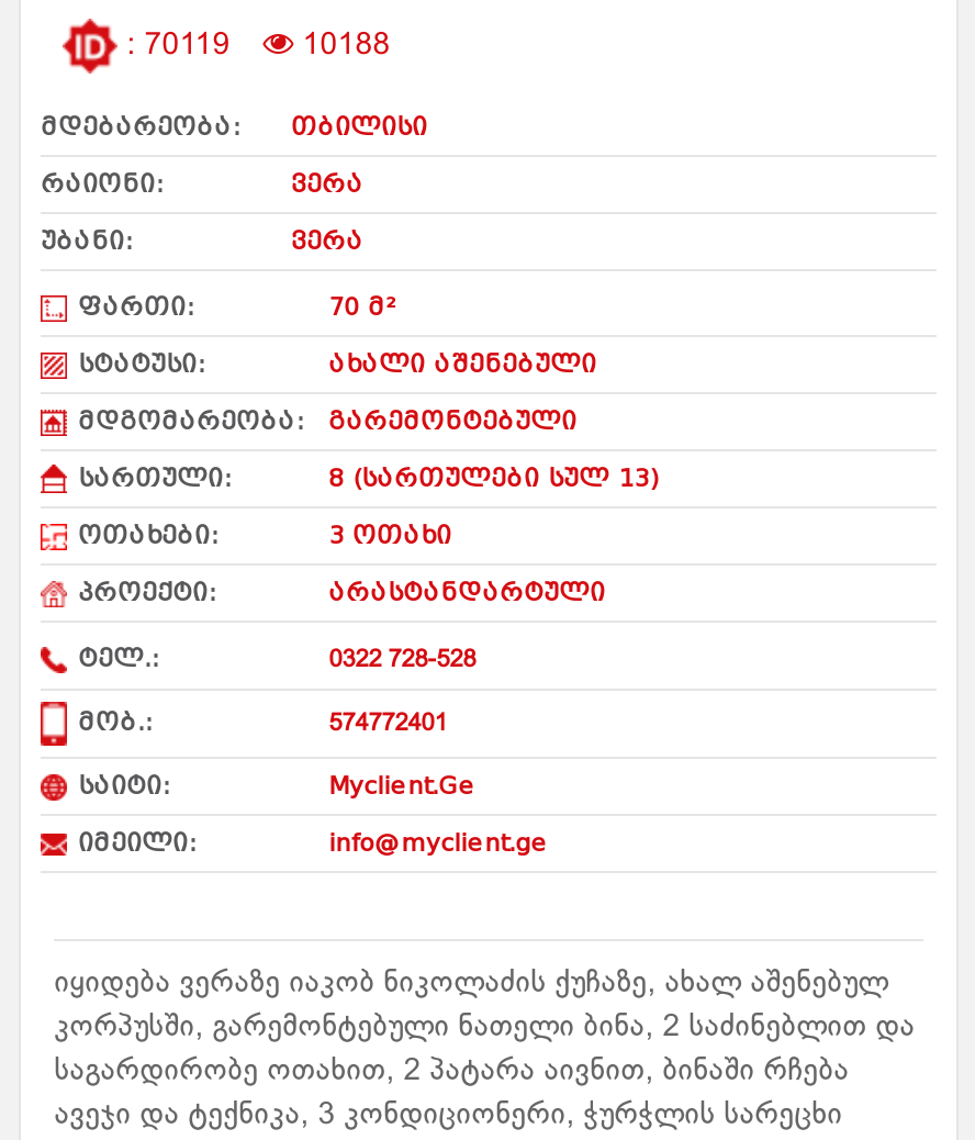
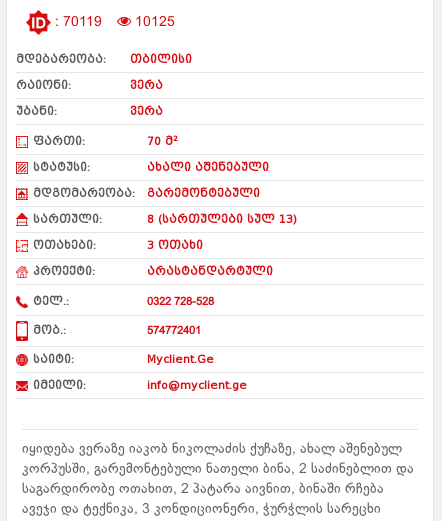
[294,31,390,60] 10188 -> [131,16,175,29] 10125

